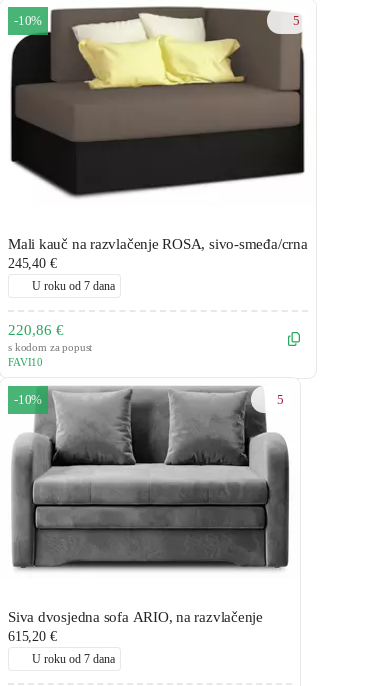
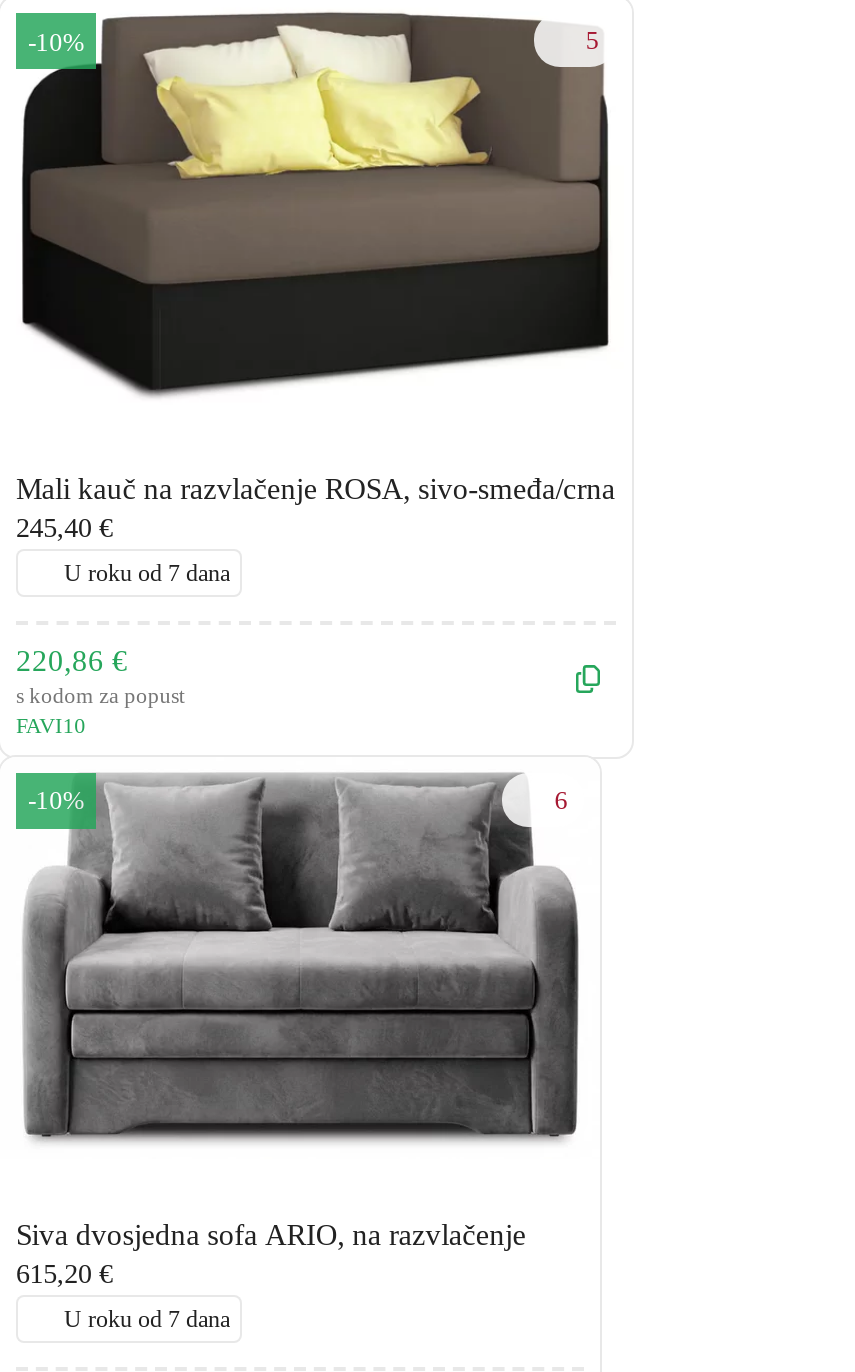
[277,392,284,407] 5 -> [554,784,568,814] 6

